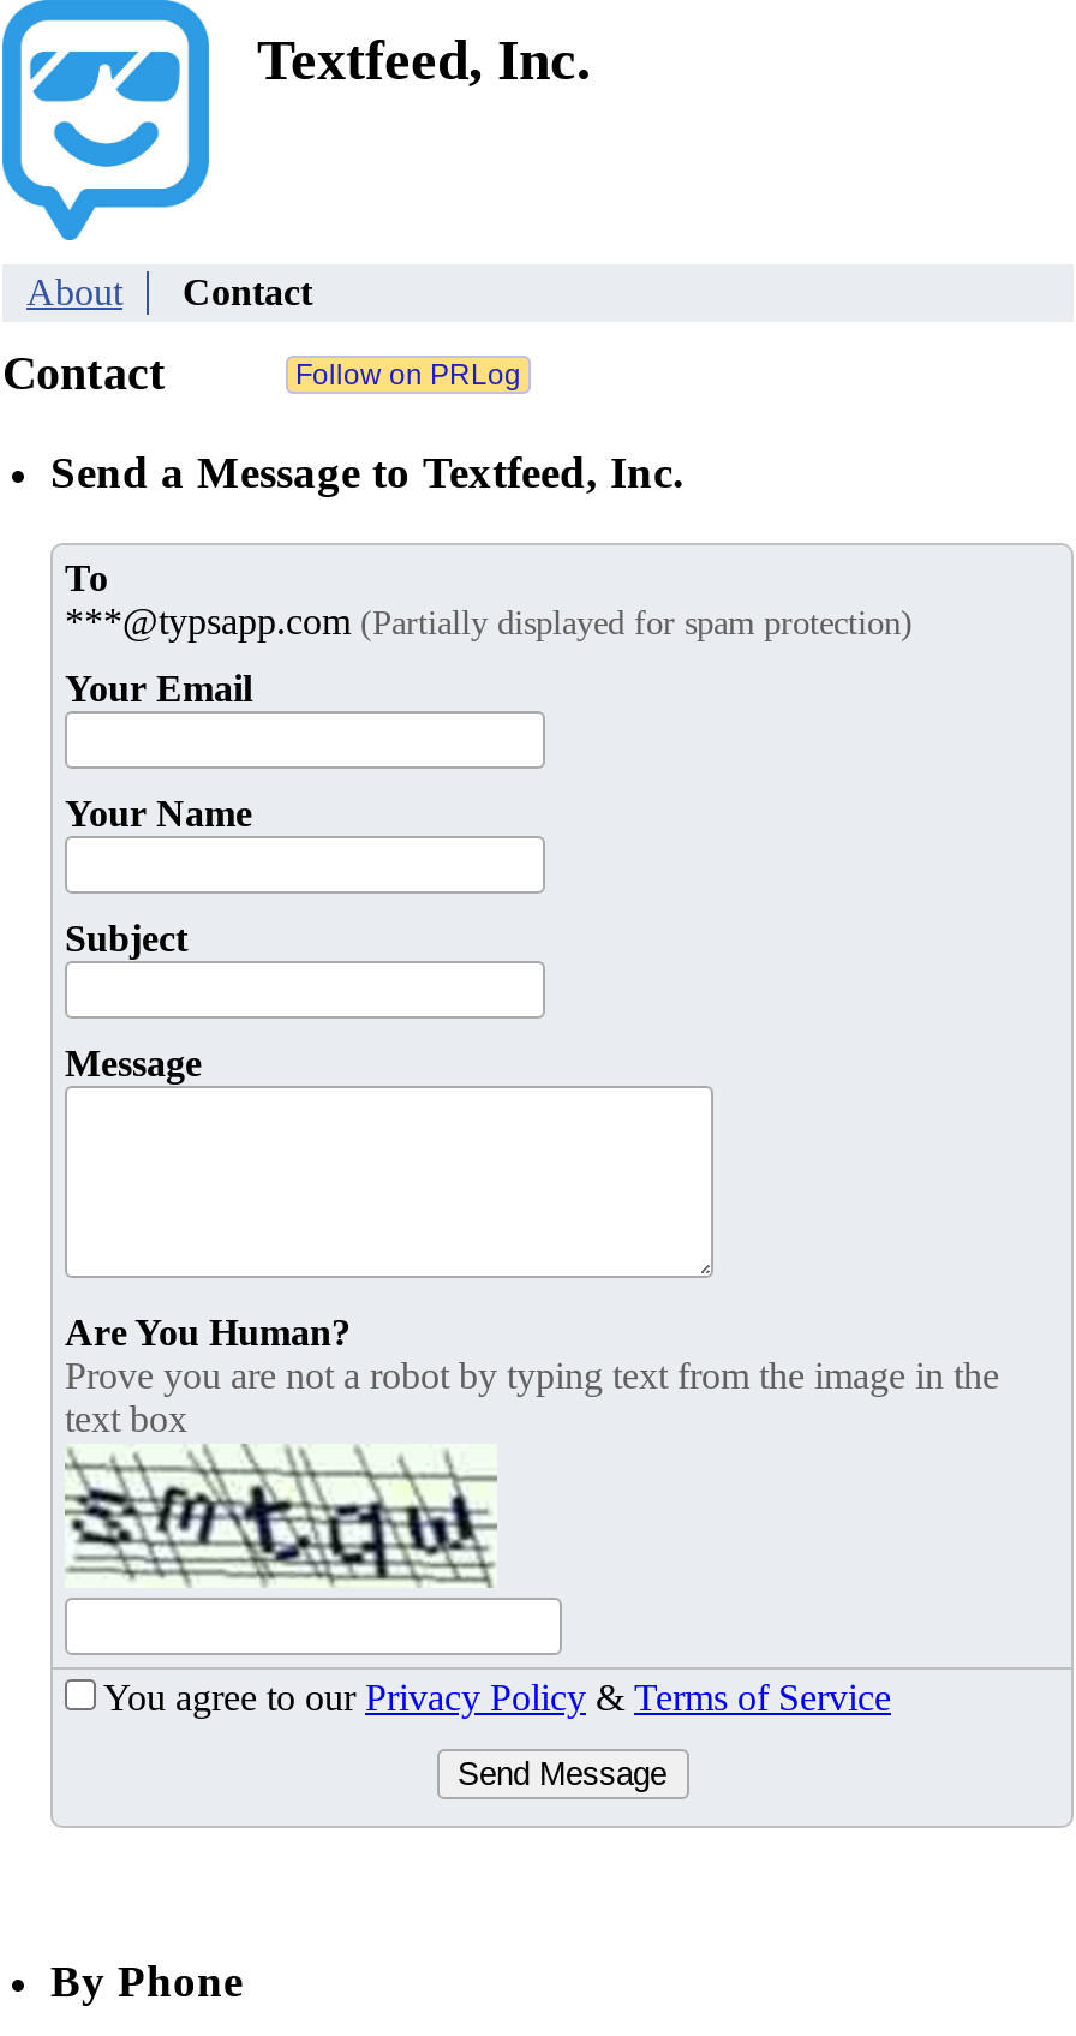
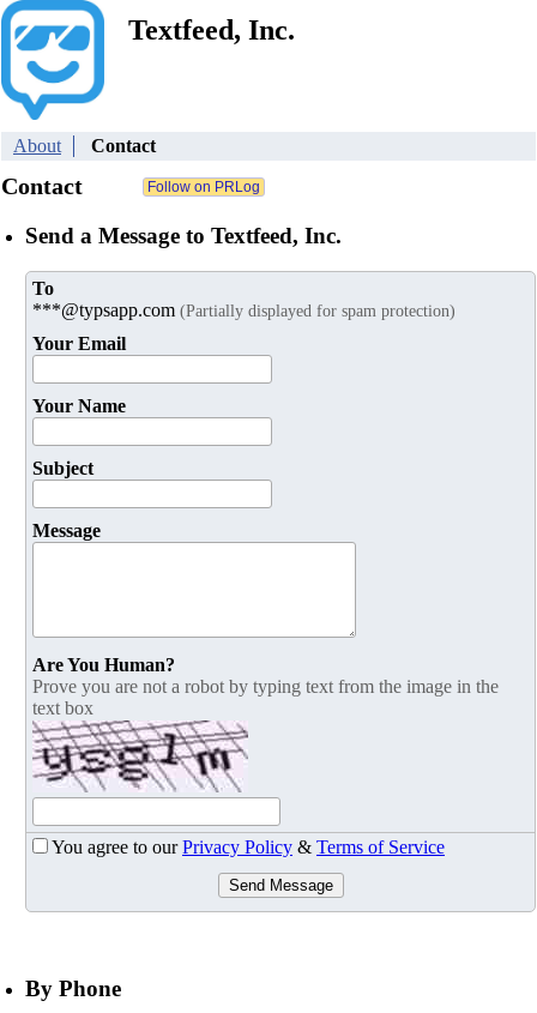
[65,1444,497,1588] [image] -> [32,719,248,792] [image]

